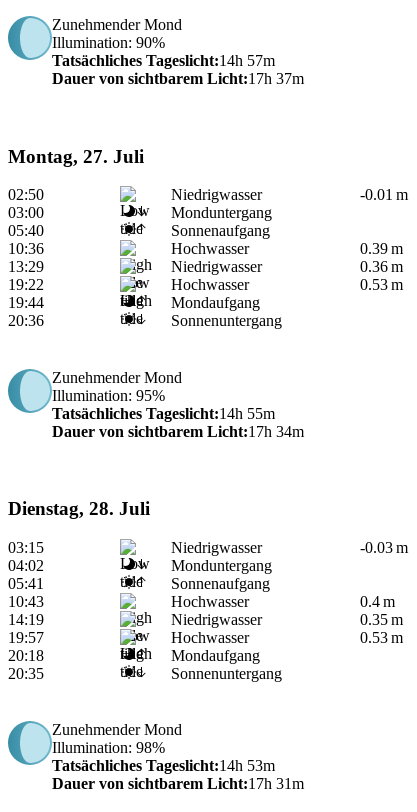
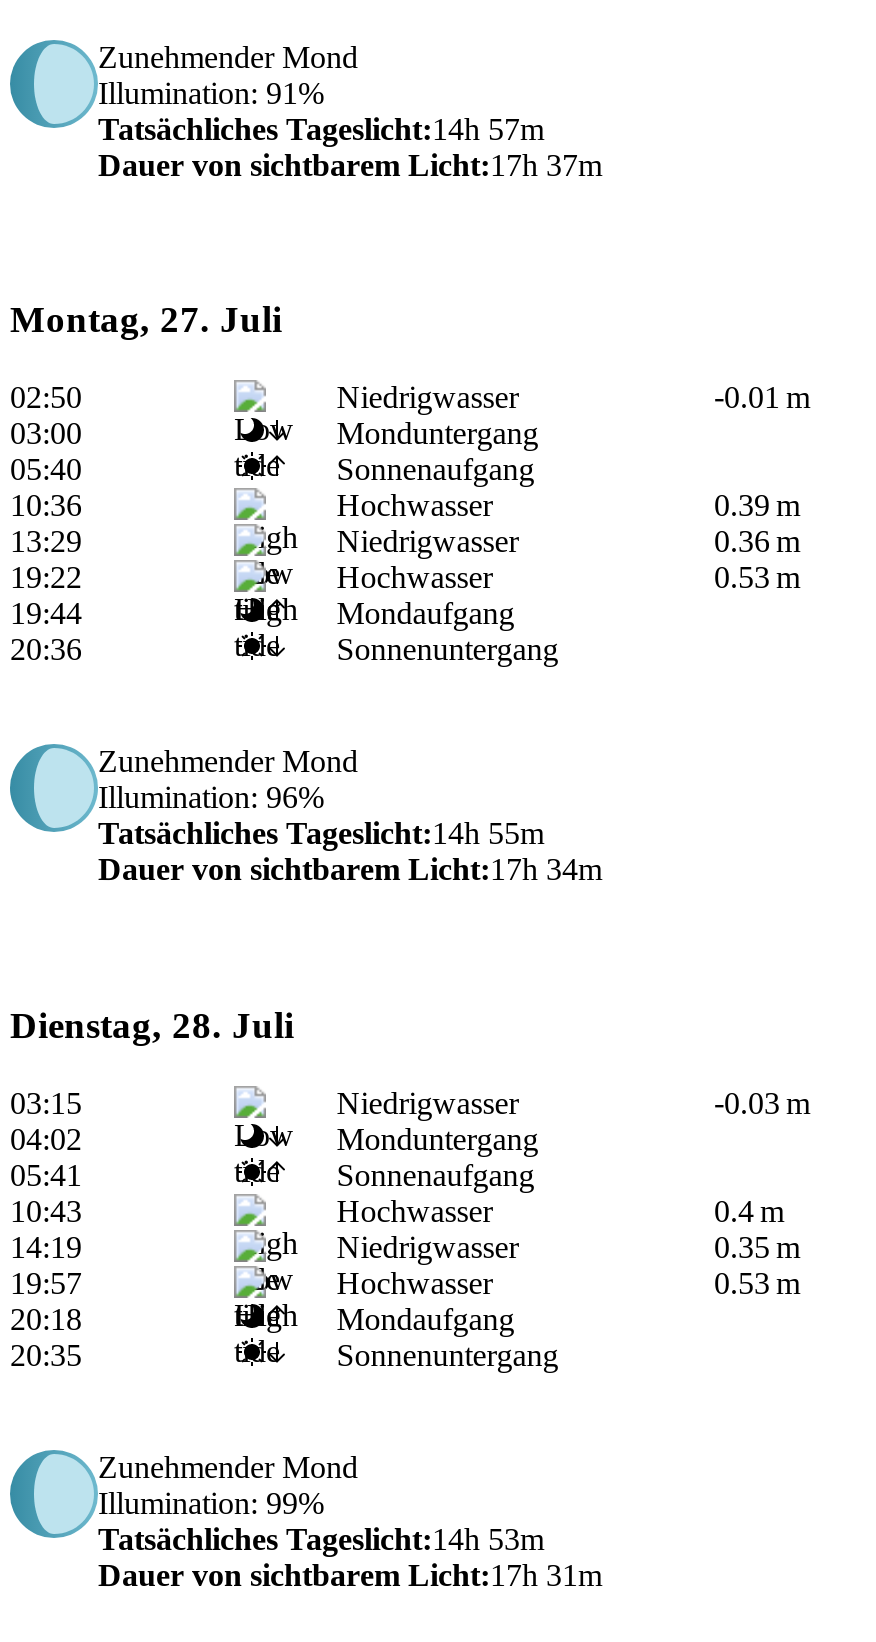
[52,34,165,51] Illumination: 90% -> [98,75,324,109] Illumination: 91%
[52,387,165,404] Illumination: 95% -> [98,780,324,814] Illumination: 96%
[52,739,165,756] Illumination: 98% -> [98,1486,324,1520] Illumination: 99%

